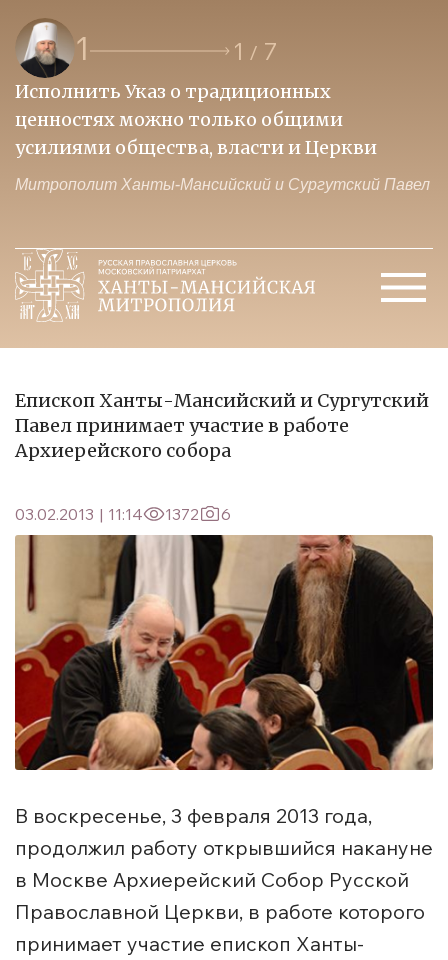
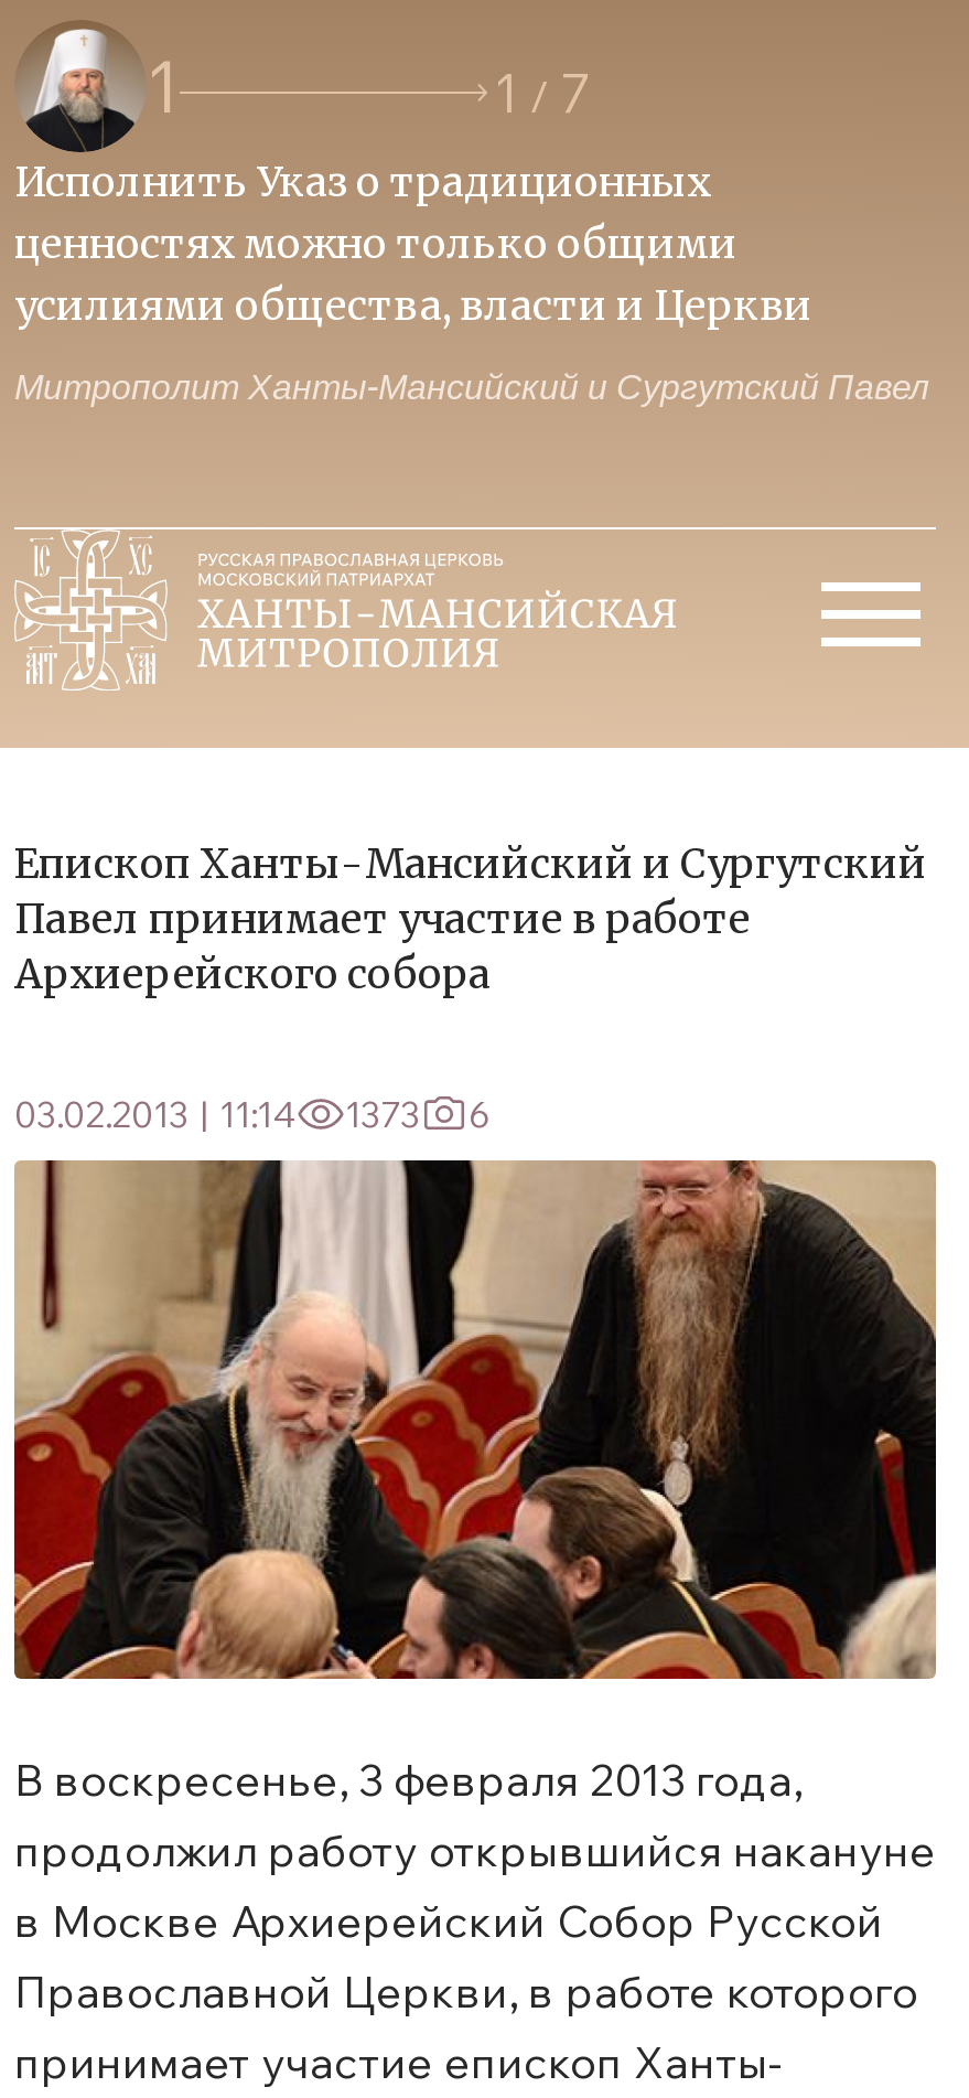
[165,504,199,524] 1372 -> [345,1092,420,1136] 1373

